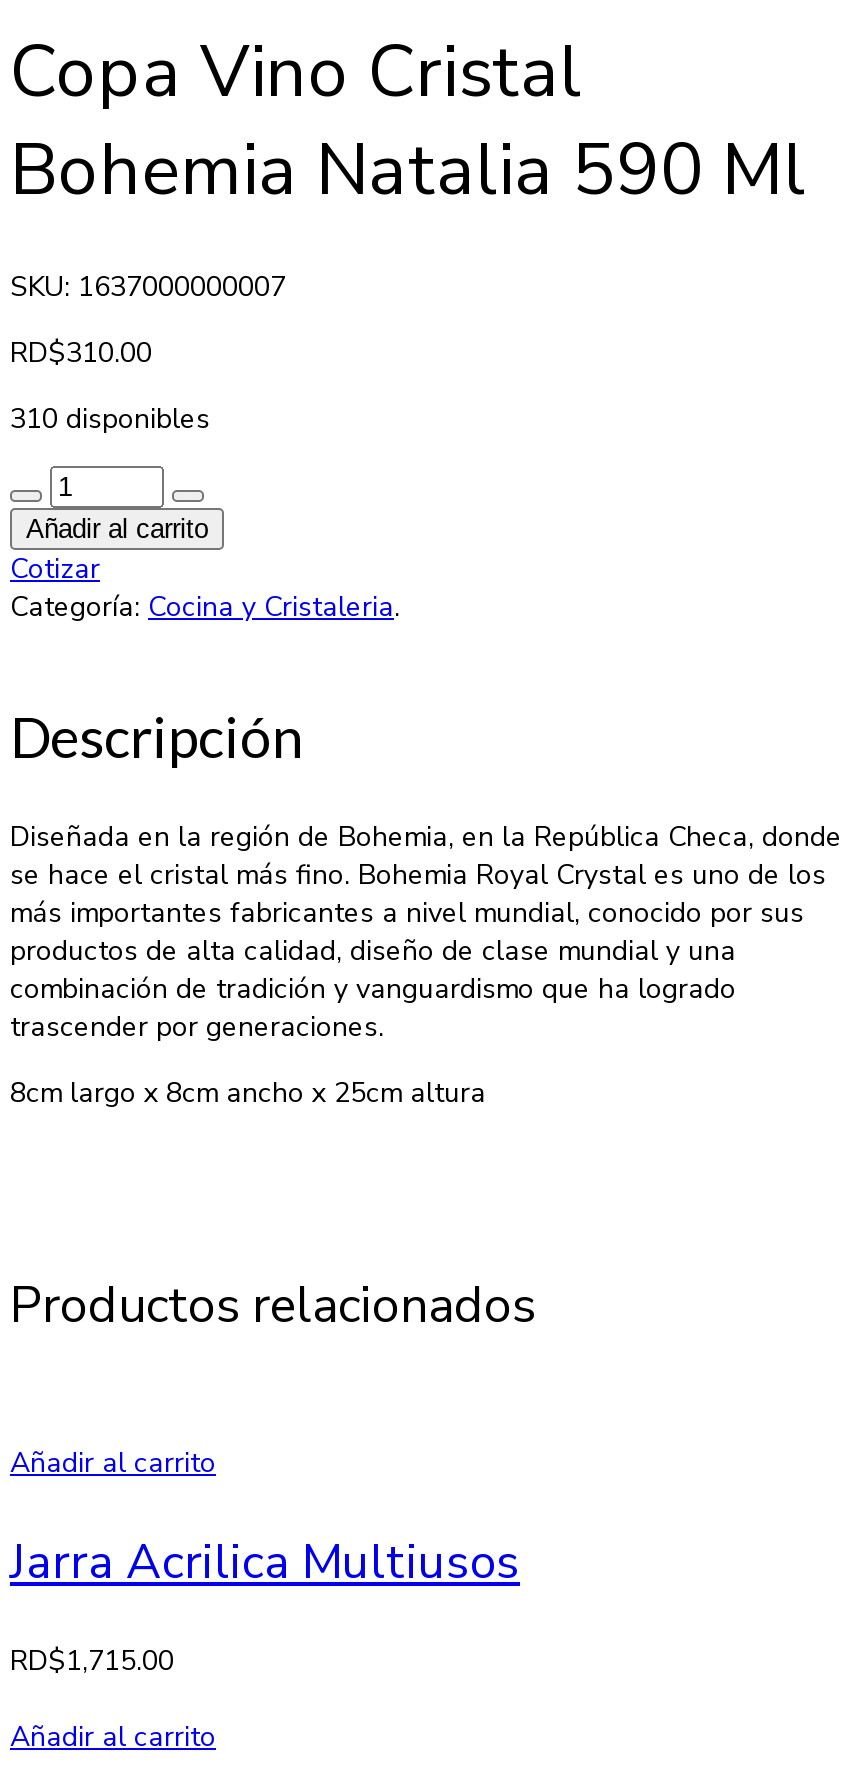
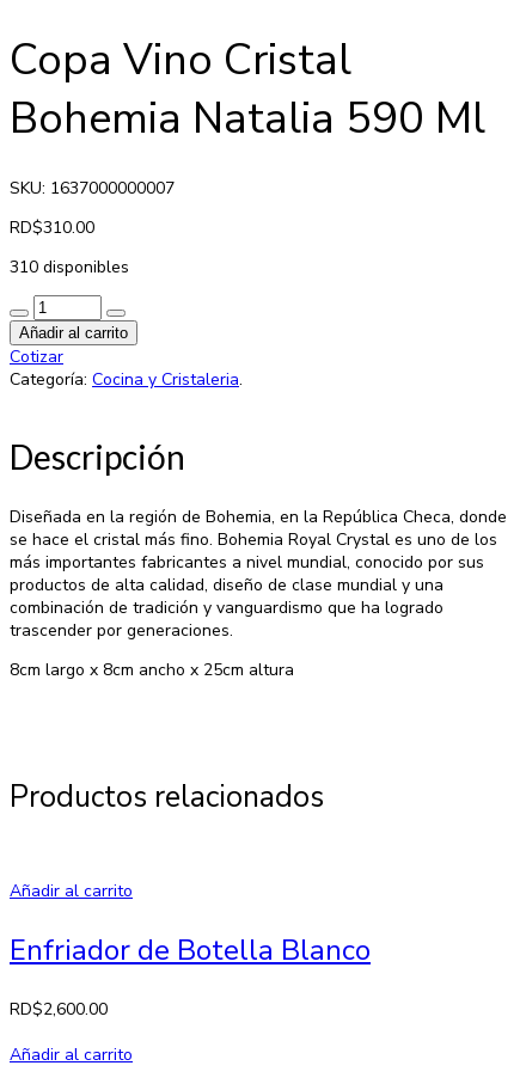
[10,1530,520,1594] Jarra Acrilica Multiusos -> [10,931,371,969] Enfriador de Botella Blanco
[10,1642,174,1680] RD$1,715.00 -> [10,998,108,1020] RD$2,600.00

